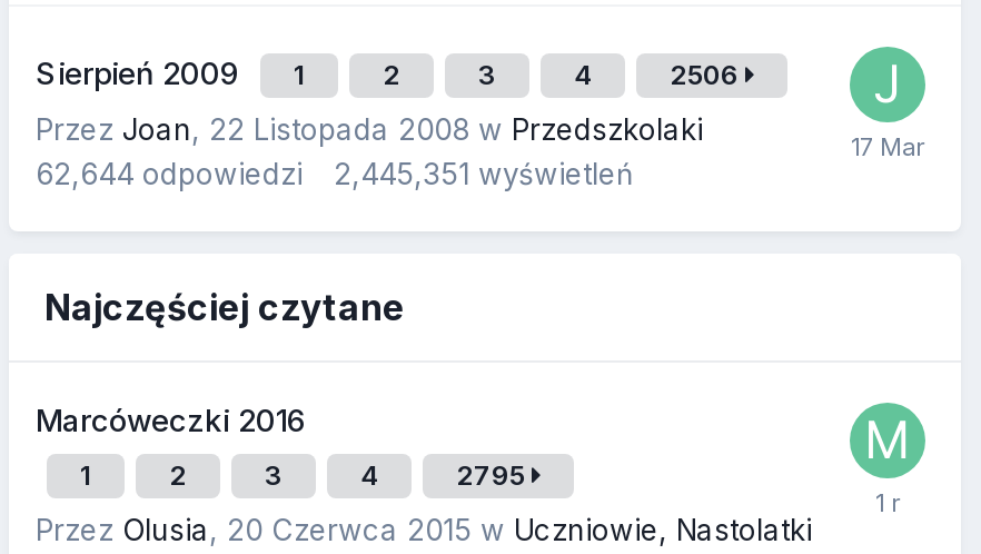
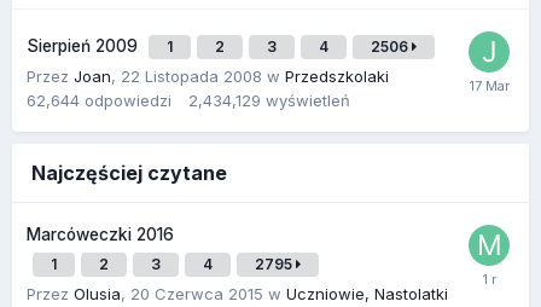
[36,156,634,191] 62,644 odpowiedzi 2,445,351 wyświetleń -> [27,91,350,110] 62,644 odpowiedzi 2,434,129 wyświetleń

